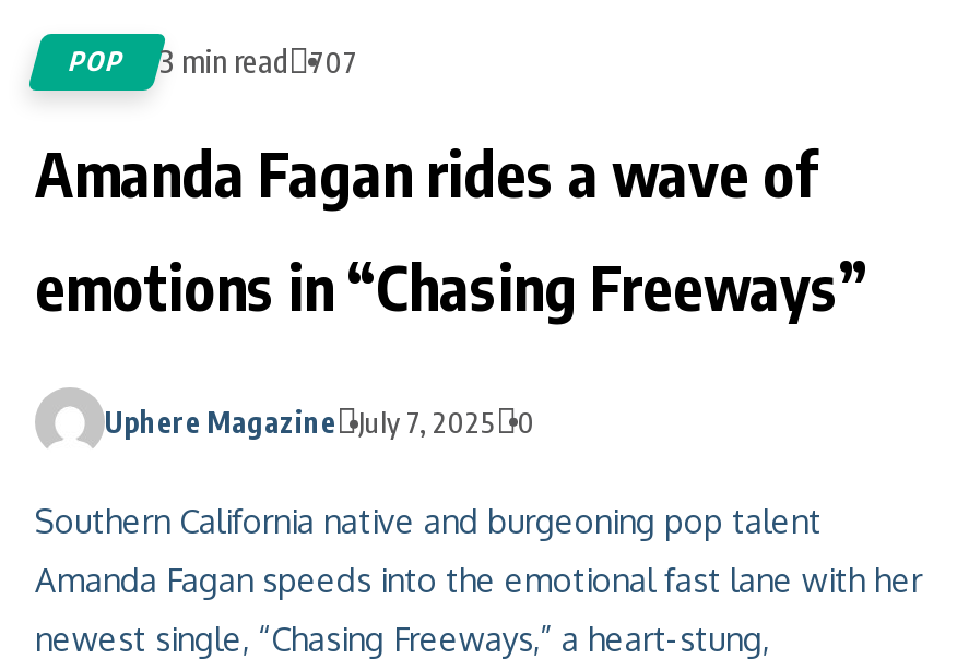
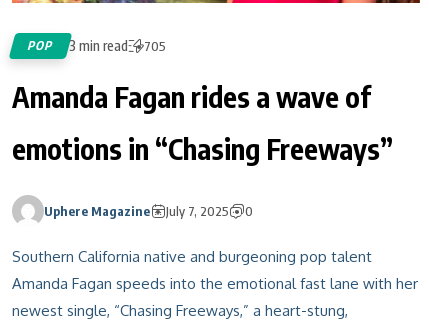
[310,45,358,80] 707 -> [144,38,166,54] 705

